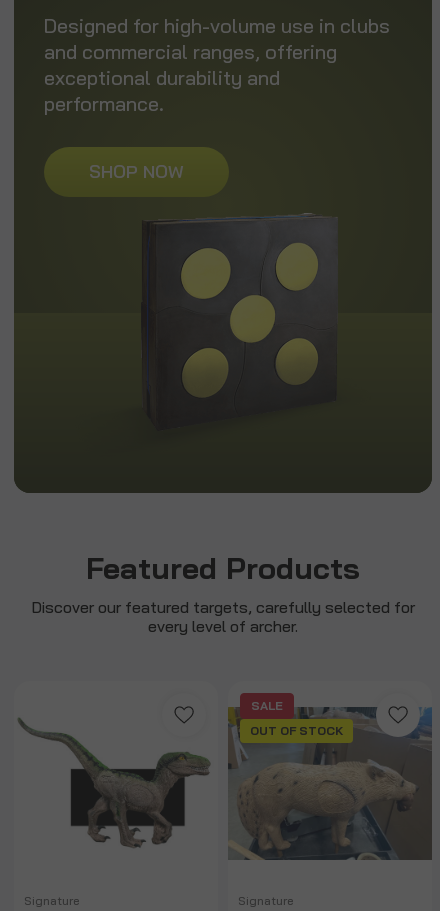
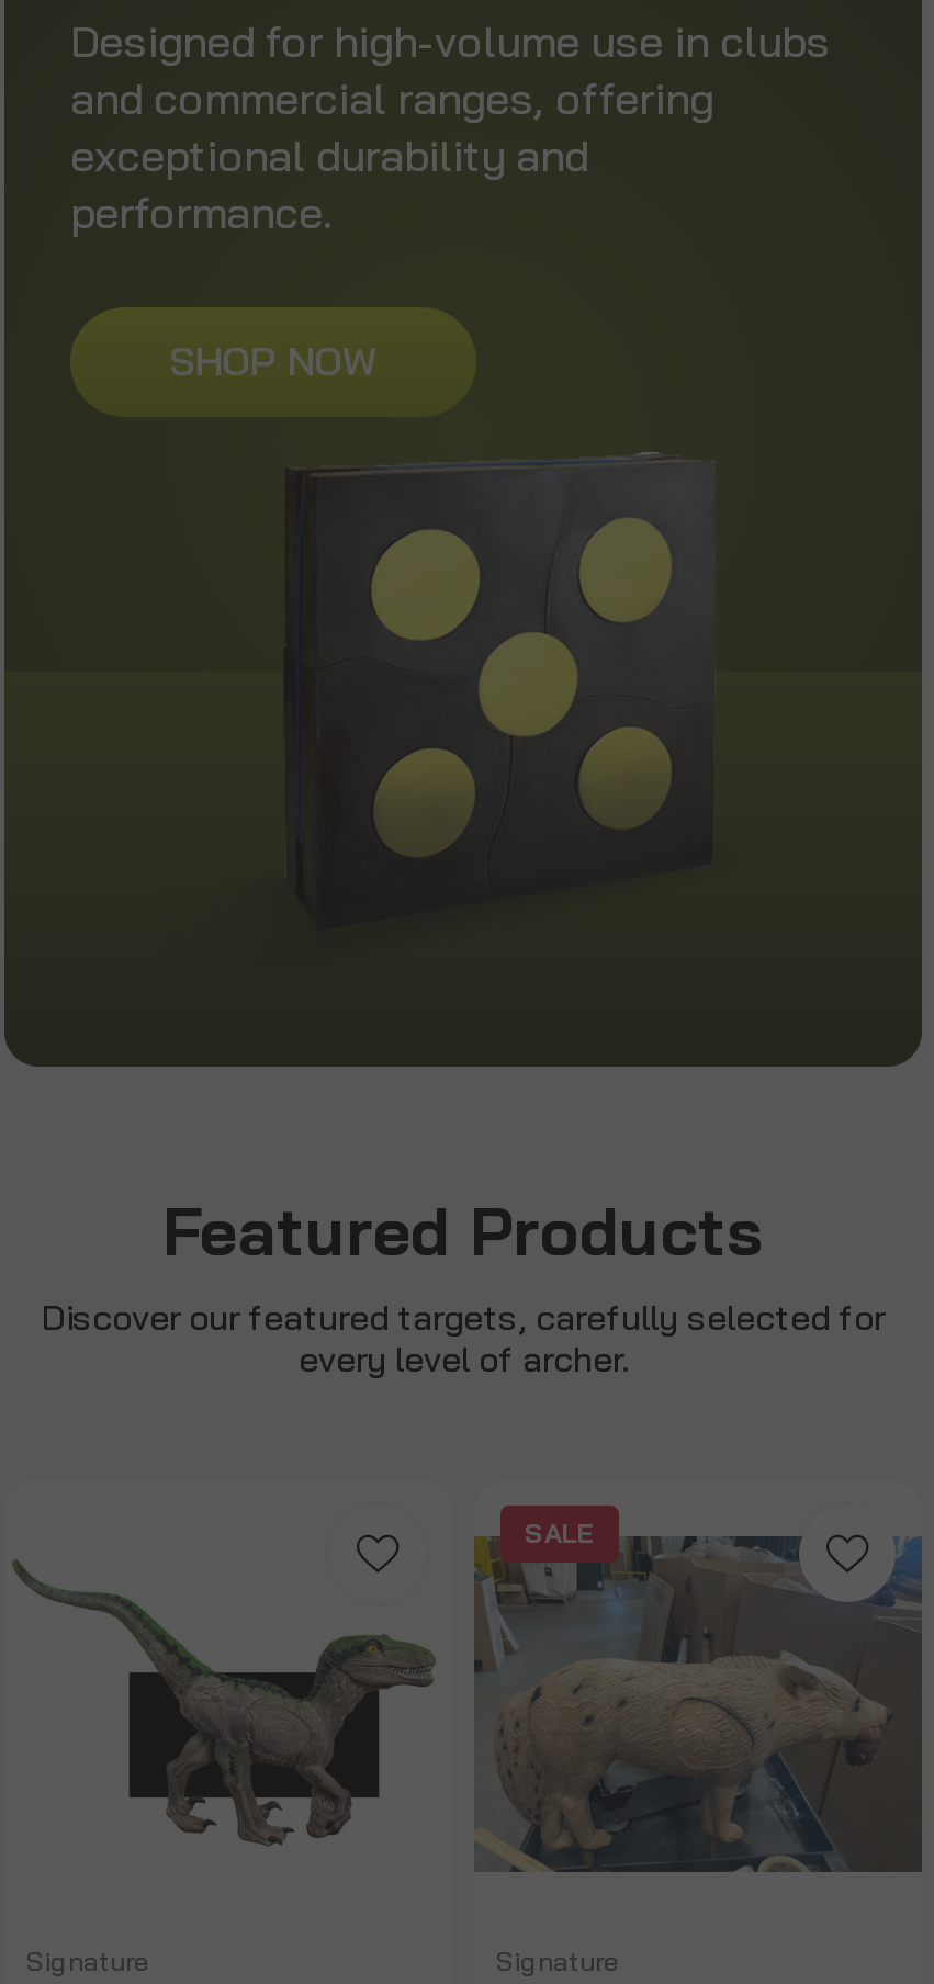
[250,723,343,738] OUT OF STOCK -> none

